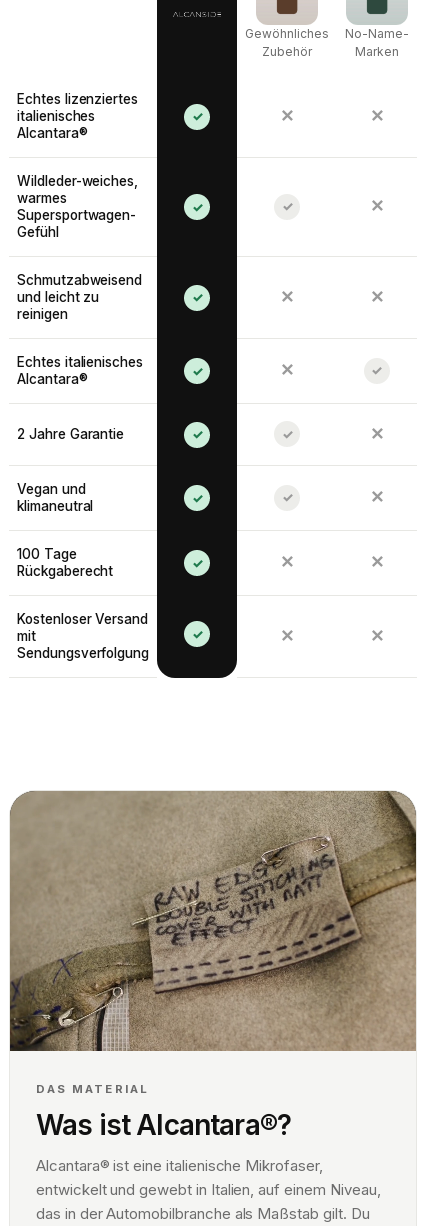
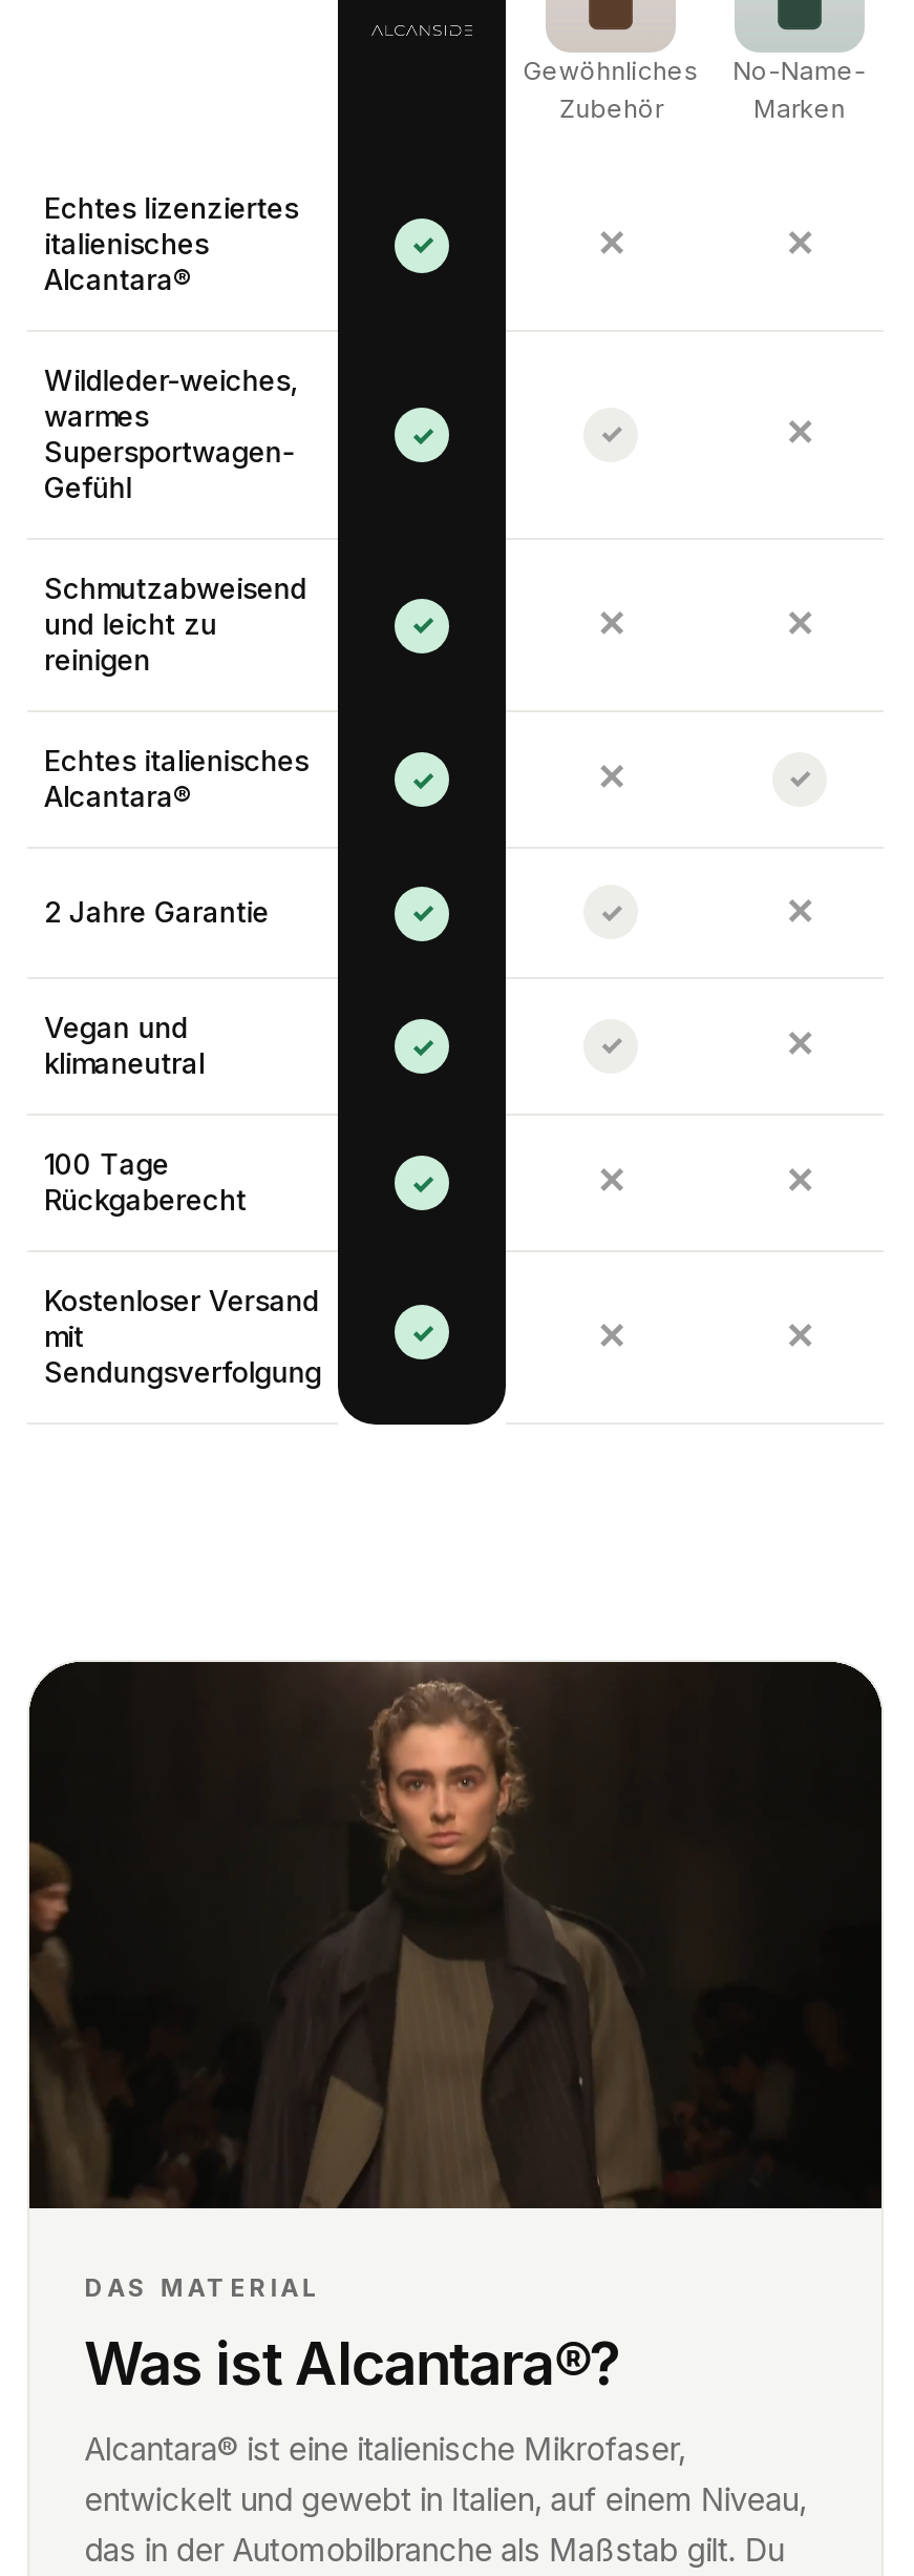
[9,790,417,1052] [image] -> [27,1660,884,2210] [image]

